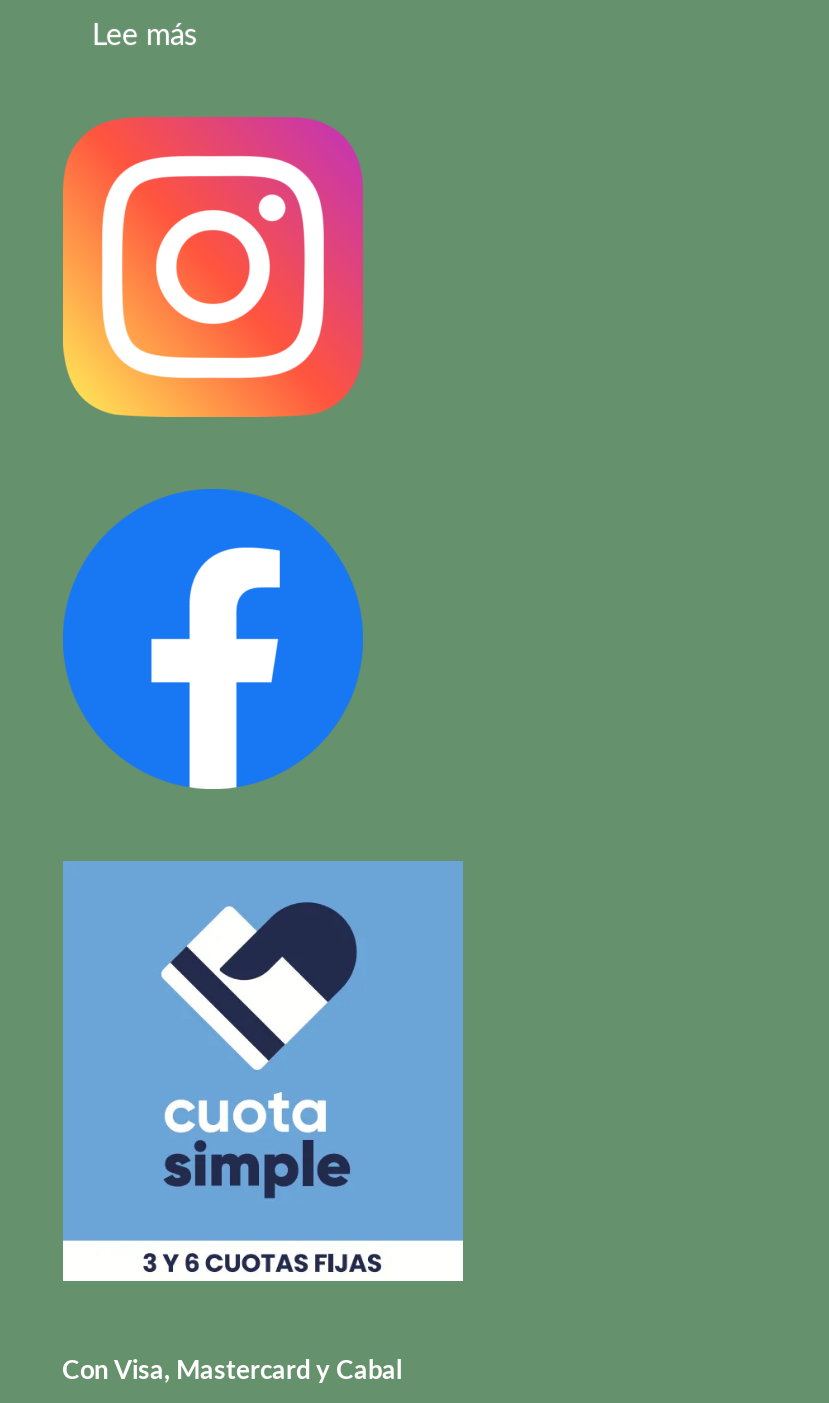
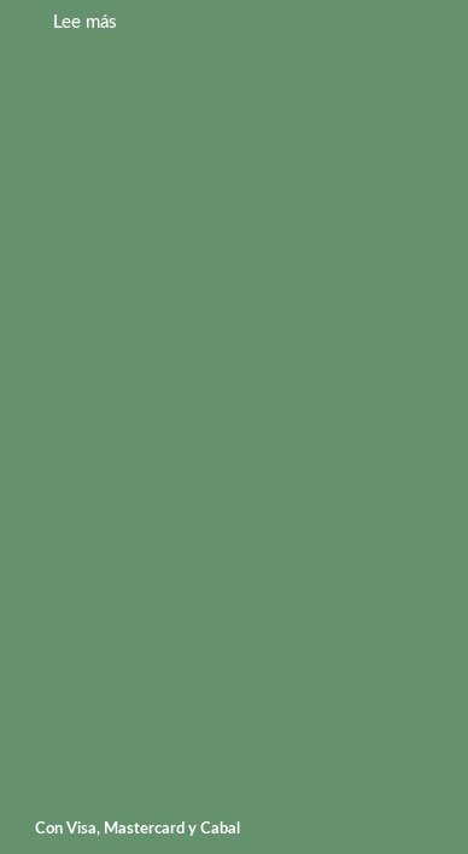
[61,115,365,419] [image] -> none
[61,487,365,791] [image] -> none
[61,859,465,1283] [image] -> none

